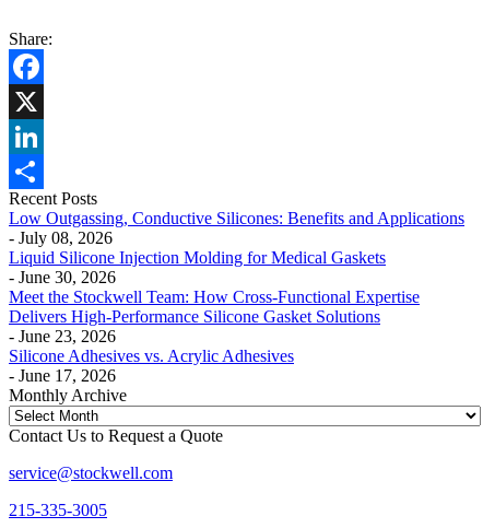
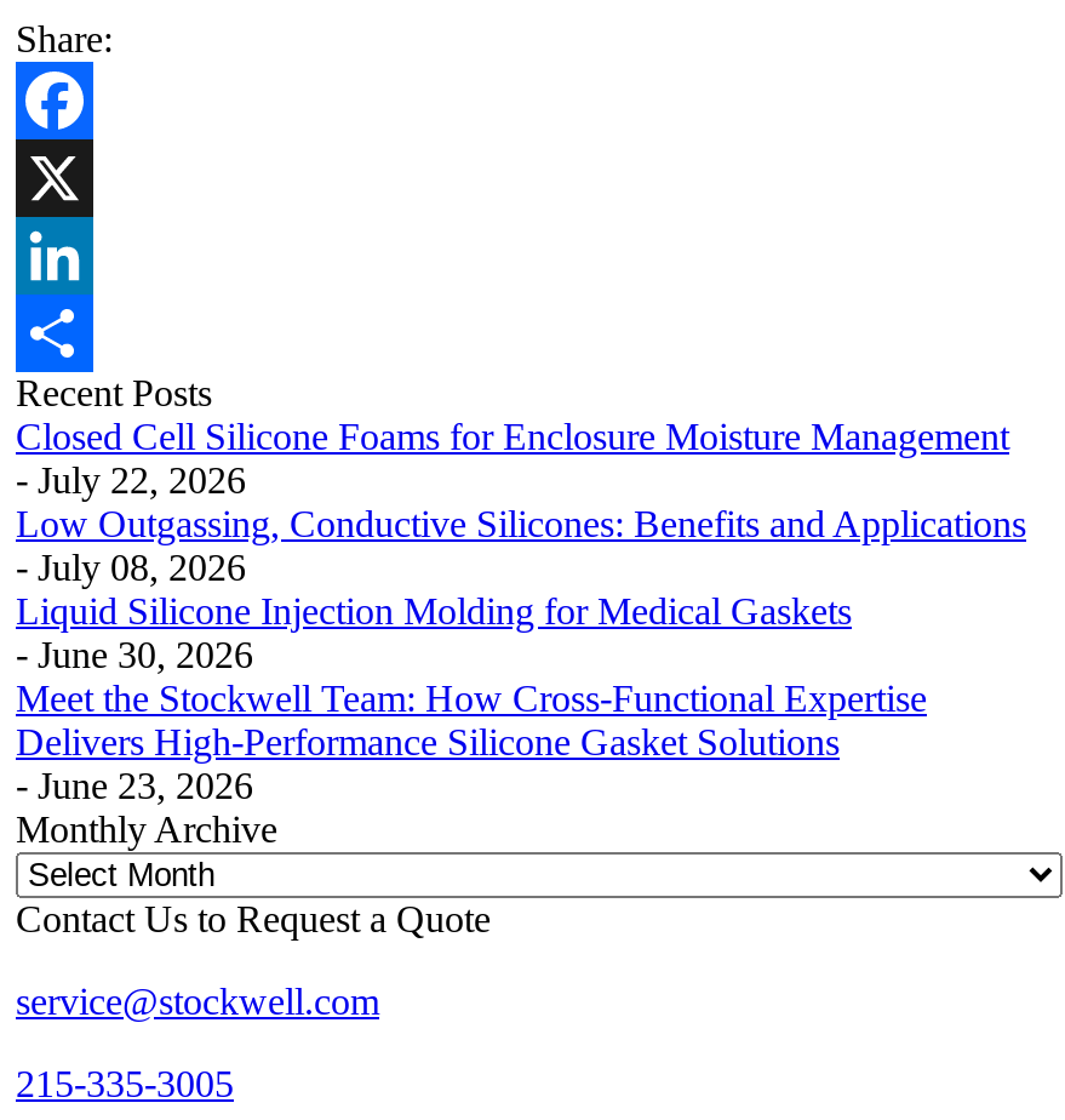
none -> [16,416,1009,500] Closed Cell Silicone Foams for Enclosure Moisture Management | - July 22, 2026
moved [9,209,464,345] -> [16,503,1026,806]: Low Outgassing, Conductive Silicones: Benefits and Applications | - July 08, 2026 | Liquid Silicone Injection Molding for Medical Gaskets | - June 30, 2026 | Meet the Stockwell Team: How Cross-Functional Expertise | Delivers High-Performance Silicone Gasket Solutions | - June 23, 2026
[9,346,294,385] Silicone Adhesives vs. Acrylic Adhesives | - June 17, 2026 -> none

